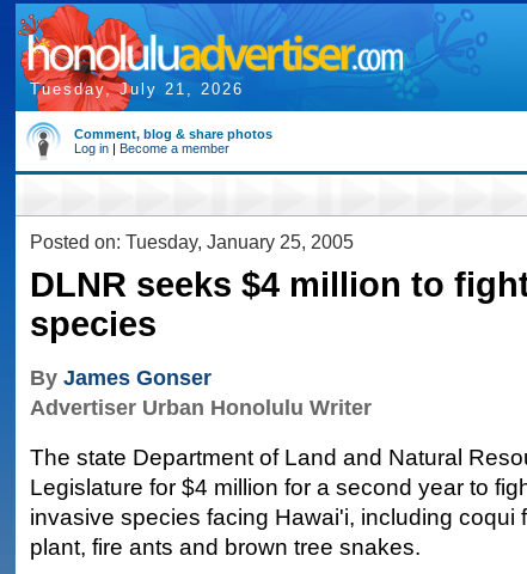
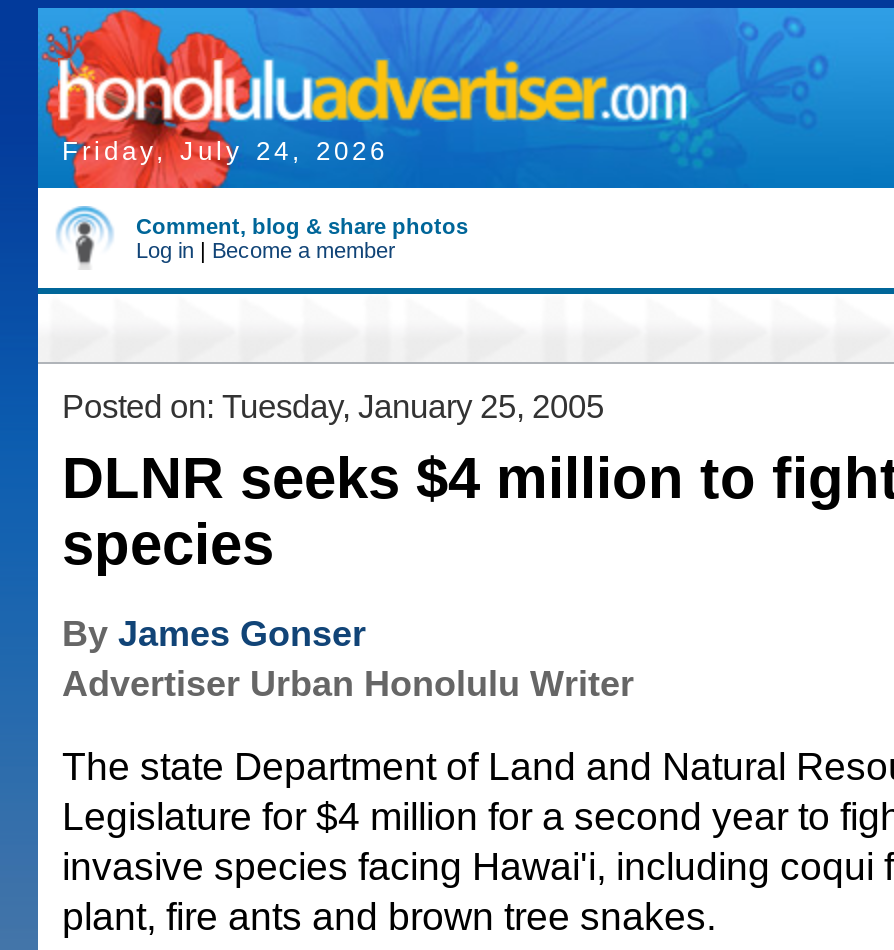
[30,80,244,98] Tuesday, July 21, 2026 -> [62,136,388,166] Friday, July 24, 2026

